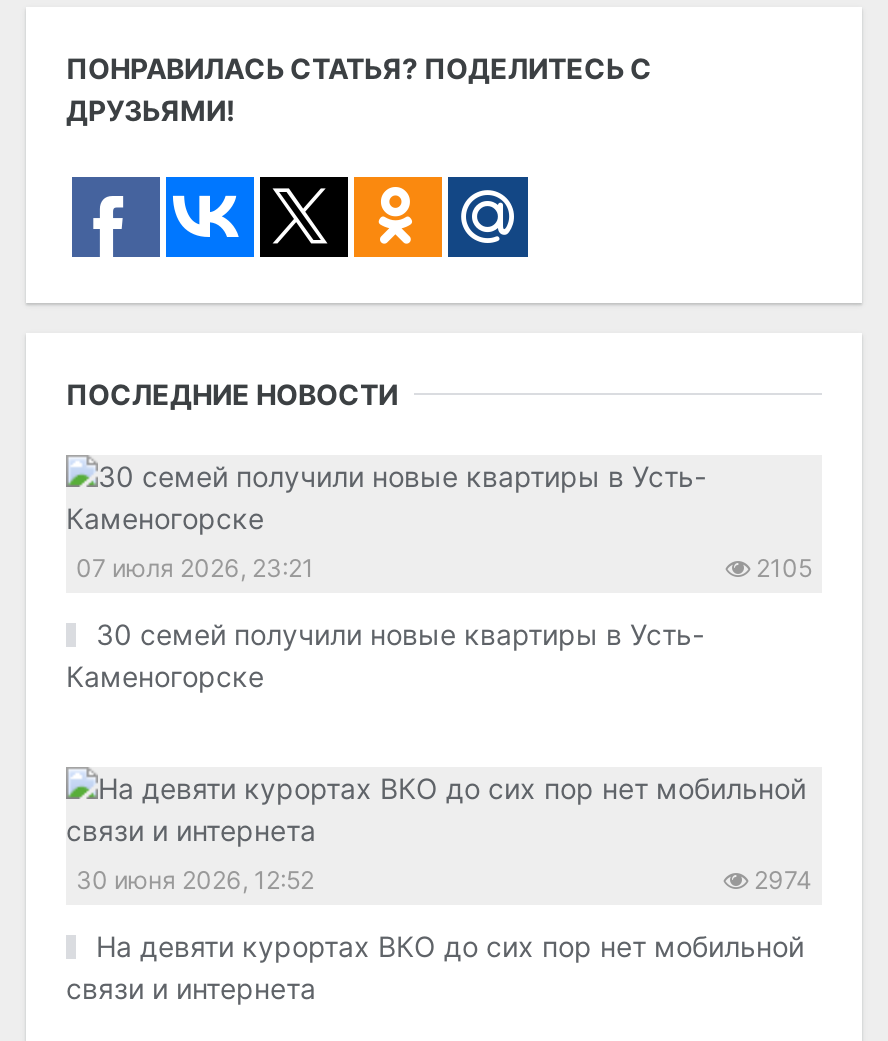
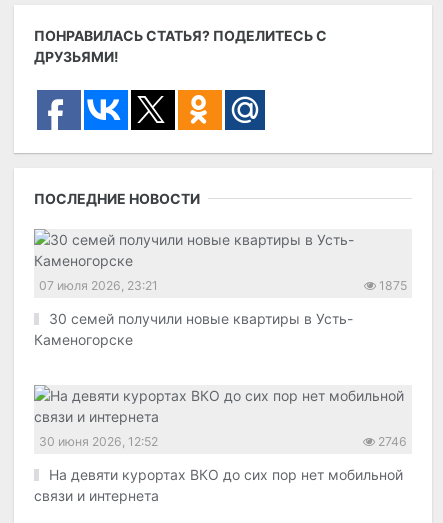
[750,553,812,583] 2105 -> [376,278,407,293] 1875
[748,865,812,895] 2974 -> [375,434,407,449] 2746

